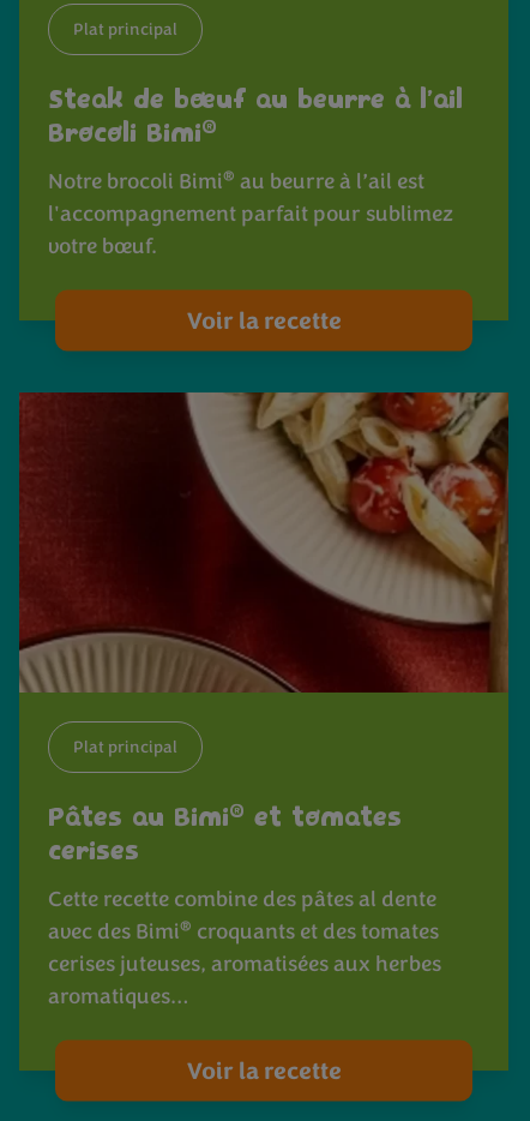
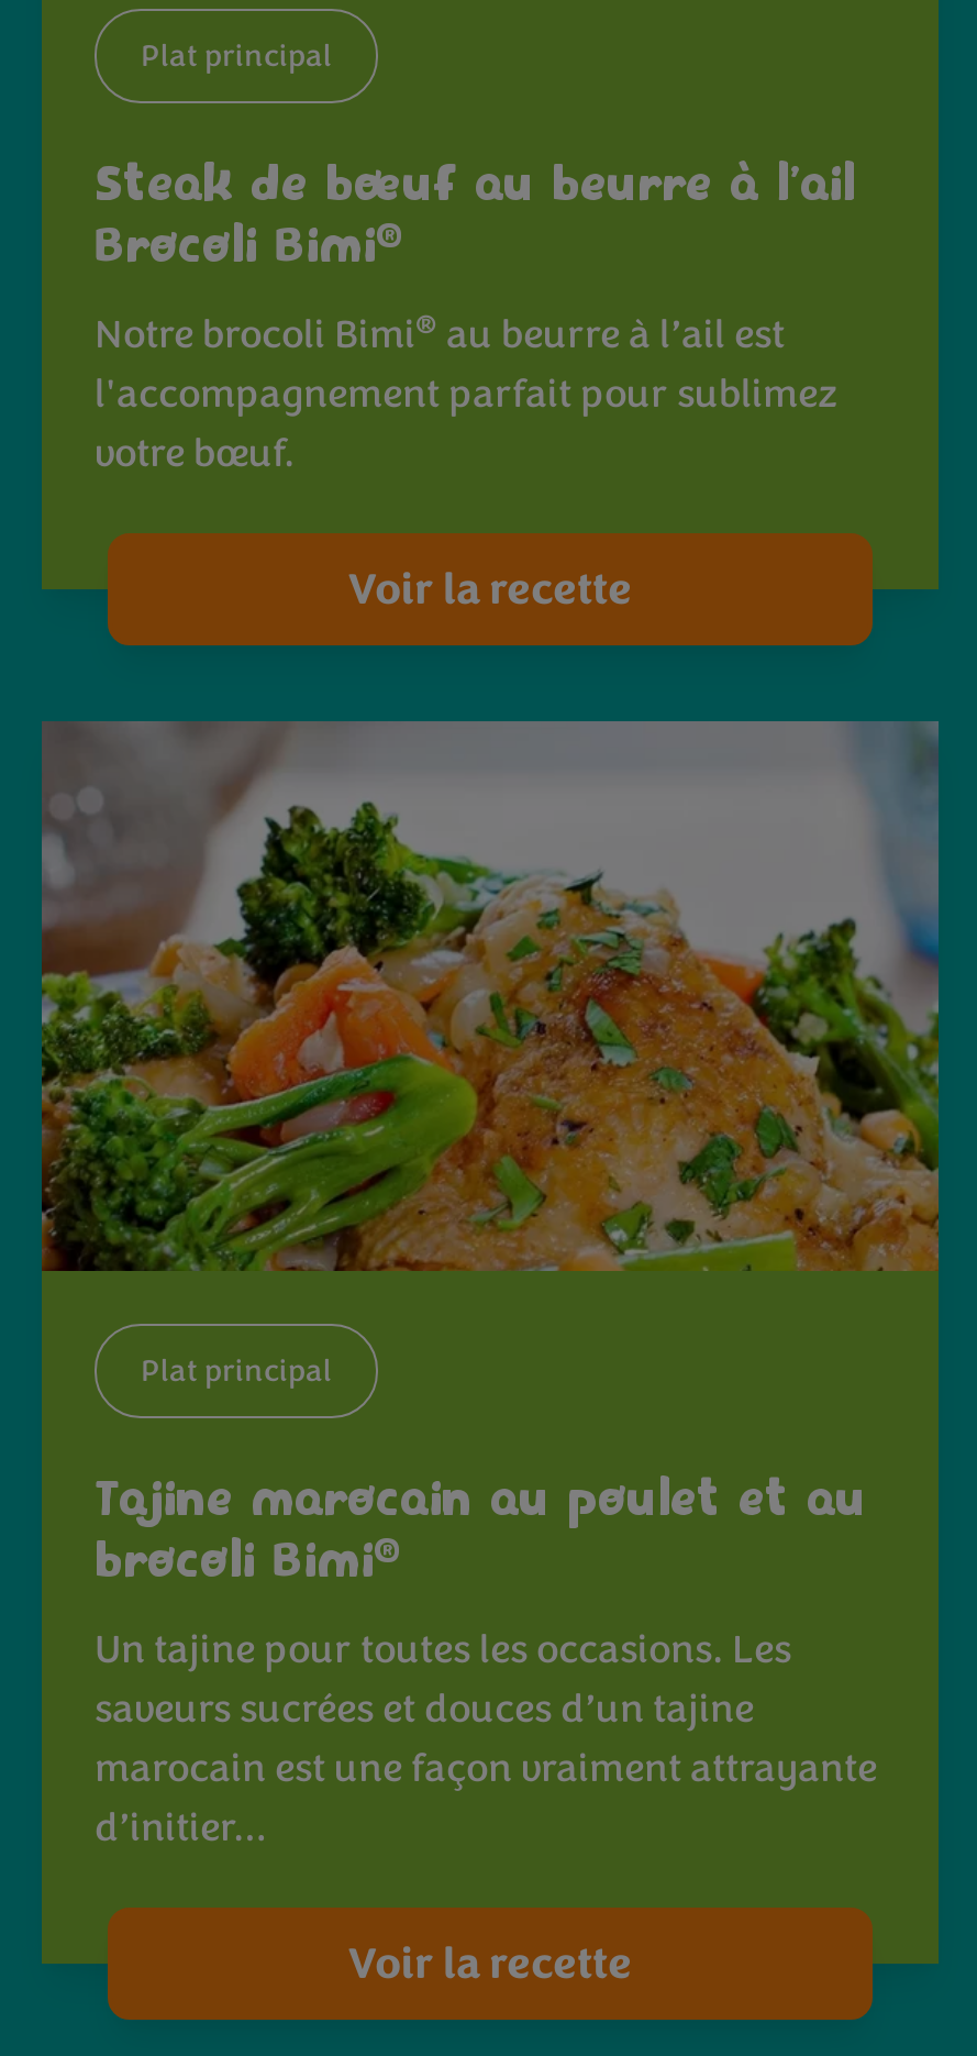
[18,391,510,694] [image] -> [40,719,941,1273] [image]
[48,802,402,866] Pâtes au Bimi® et tomates | cerises -> [95,1475,866,1589] Tajine marocain au poulet et au | brocoli Bimi®
[48,884,441,1010] Cette recette combine des pâtes al dente | avec des Bimi® croquants et des tomates | cerises juteuses, aromatisées aux herbes | aromatiques… -> [95,1622,877,1853] Un tajine pour toutes les occasions. Les | saveurs sucrées et douces d’un tajine | marocain est une façon vraiment attrayante | d’initier…

